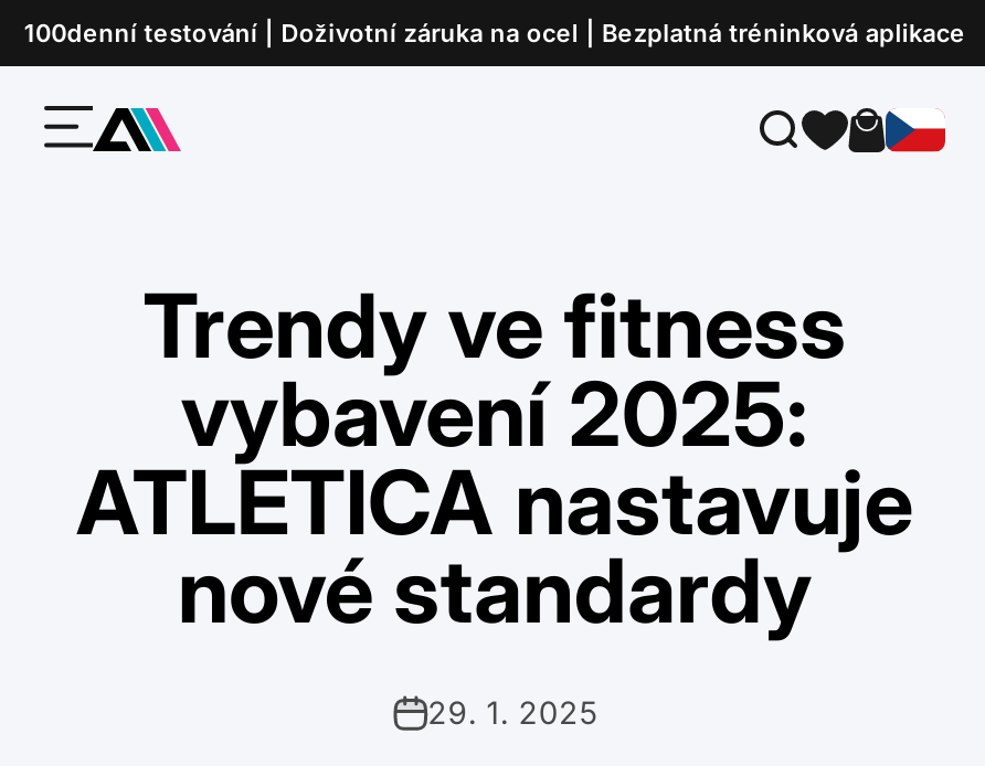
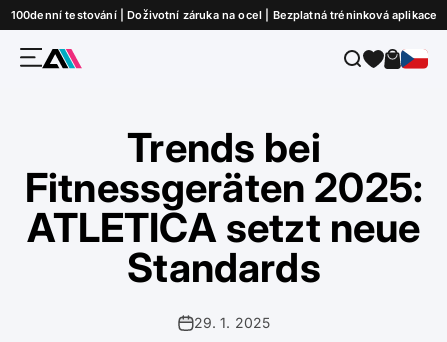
[76,272,913,645] Trendy ve fitness | vybavení 2025: | ATLETICA nastavuje | nové standardy -> [25,123,423,292] Trends bei | Fitnessgeräten 2025: | ATLETICA setzt neue | Standards

